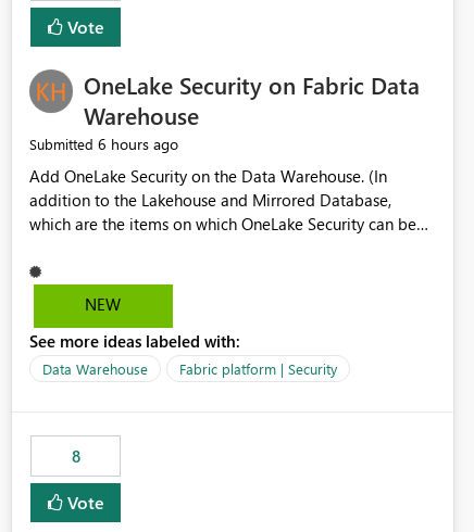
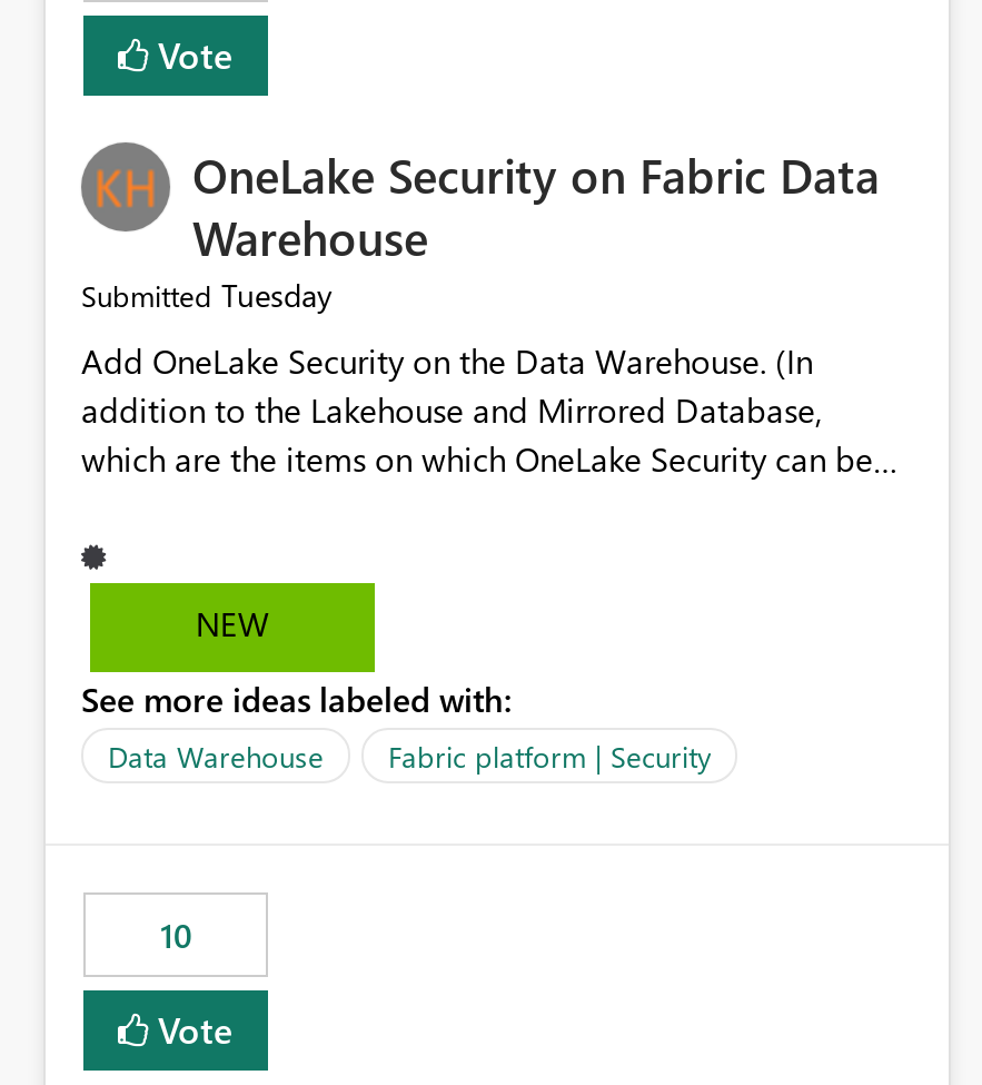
[29,134,178,155] Submitted 6 hours ago -> [81,275,333,317] Submitted Tuesday
[71,446,80,467] 8 -> [160,913,191,958] 10

